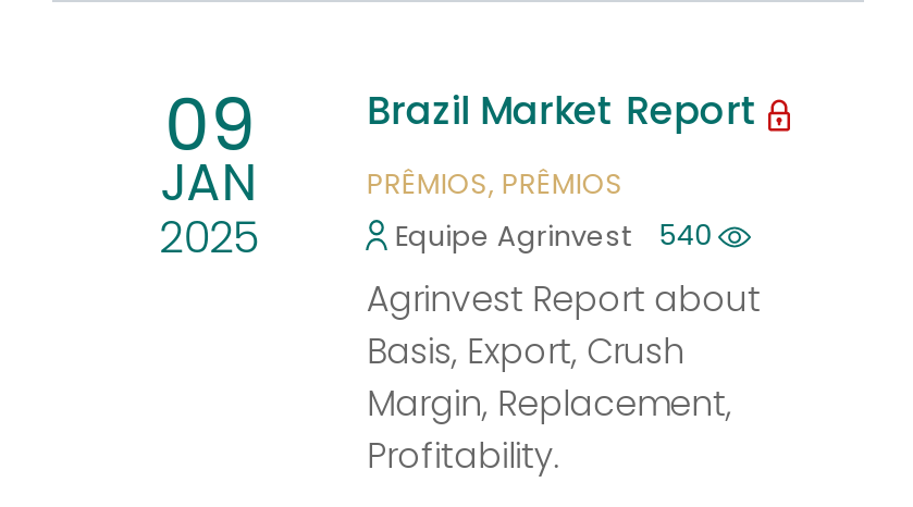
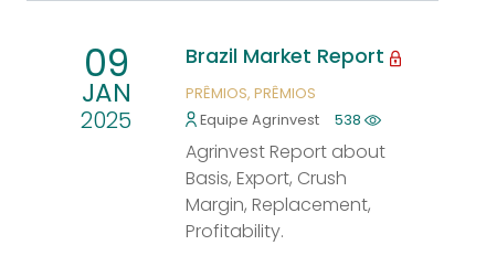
[395,217,718,254] Equipe Agrinvest 540 -> [200,110,364,129] Equipe Agrinvest 538

